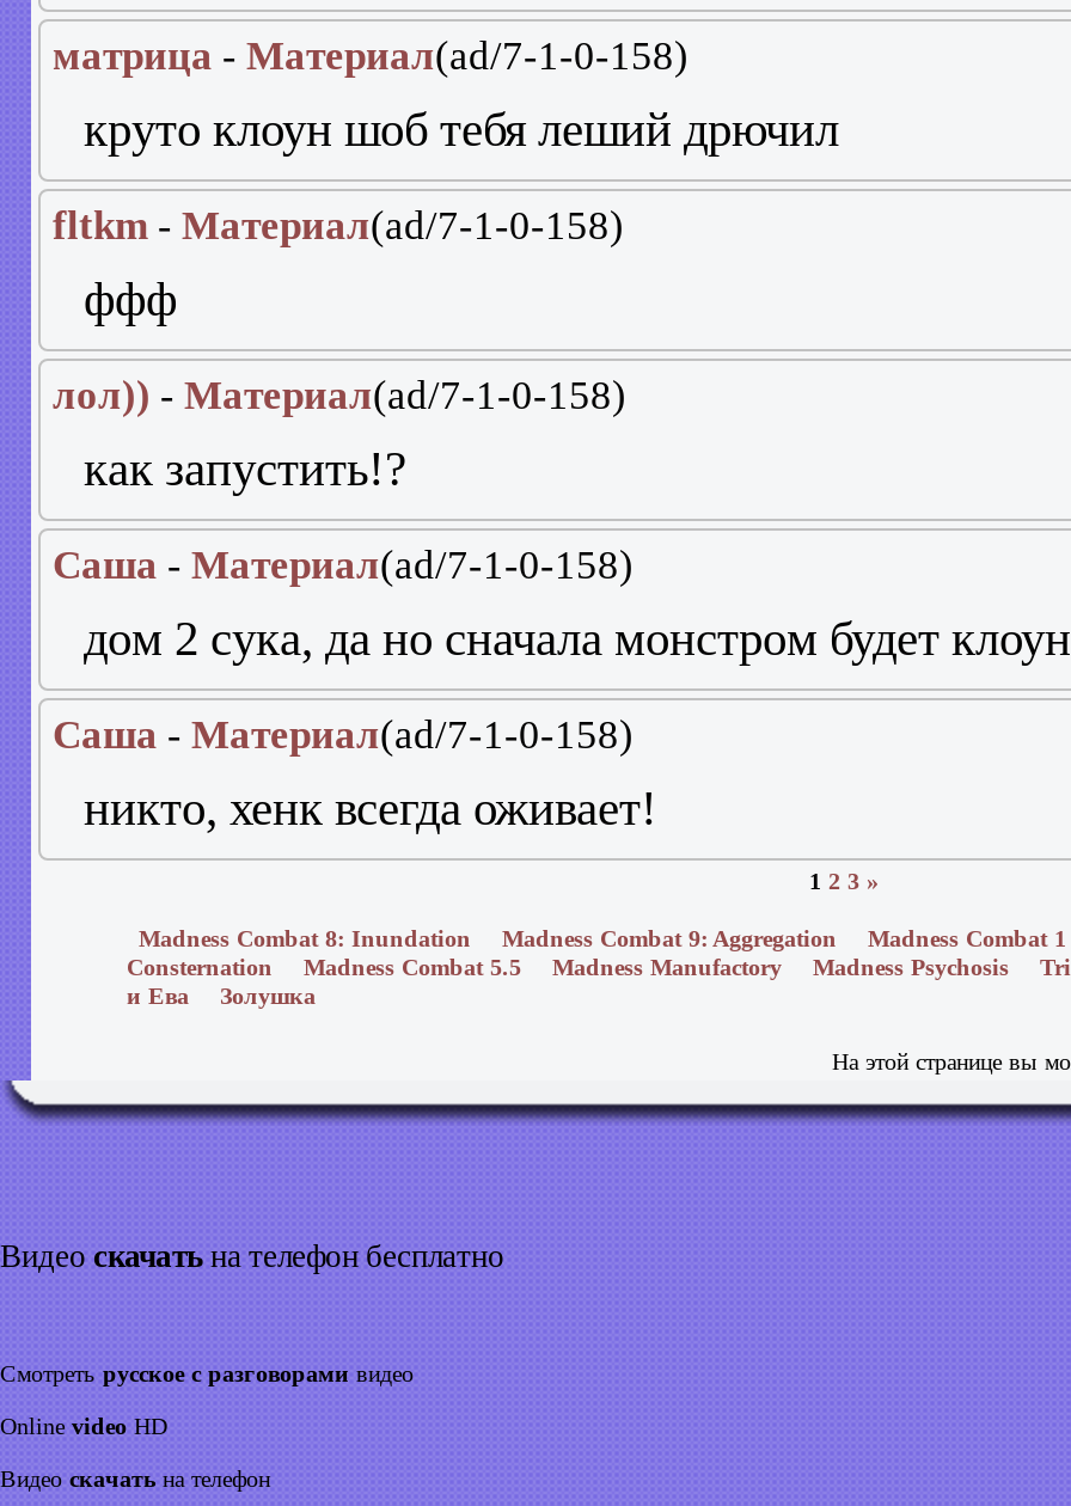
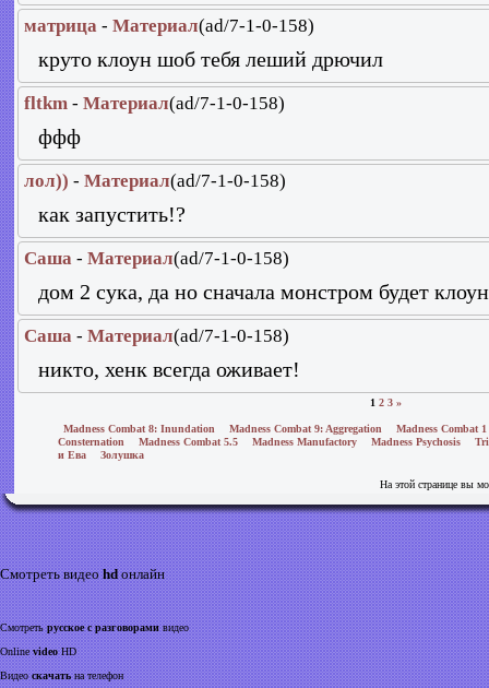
[0,1239,504,1275] Видео скачать на телефон бесплатно -> [0,566,165,582] Смотреть видео hd онлайн

